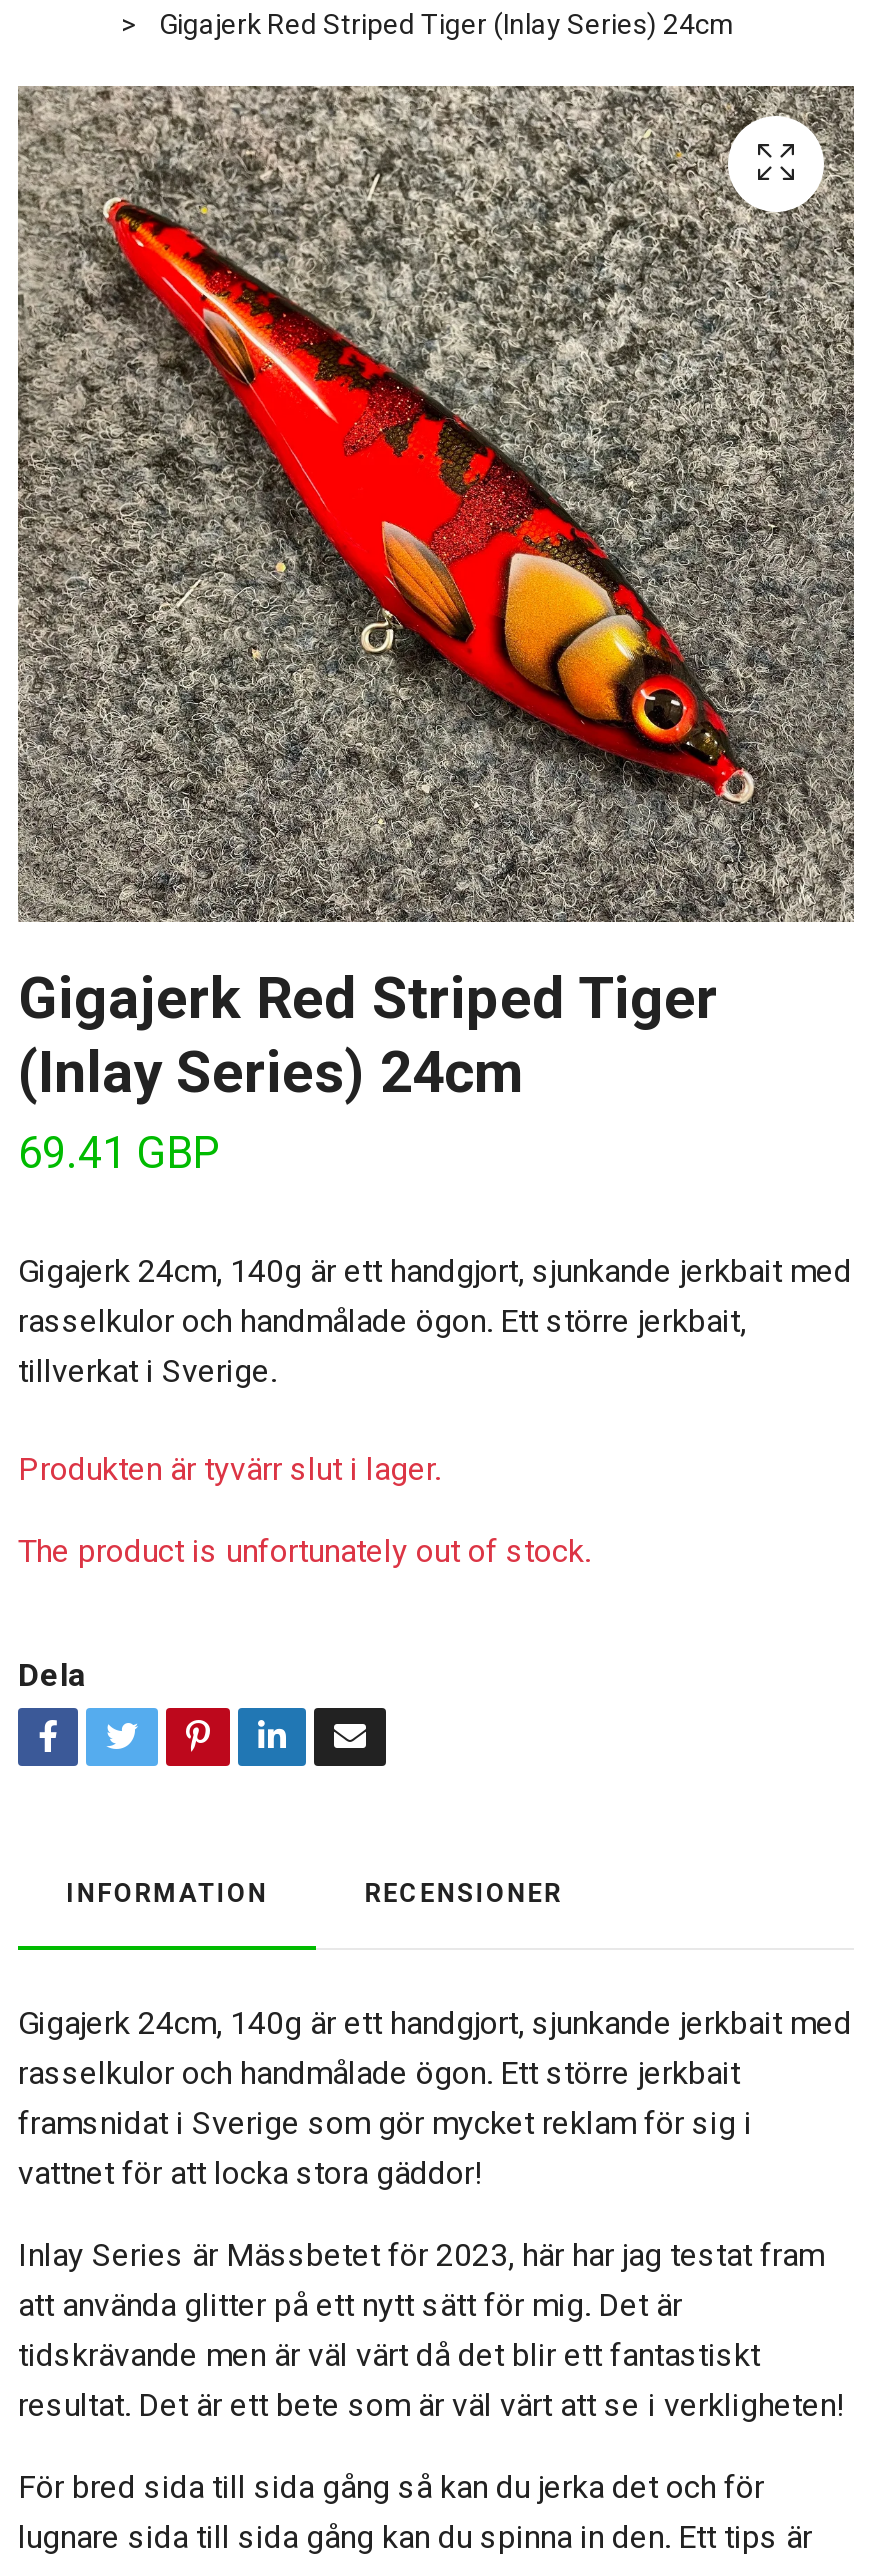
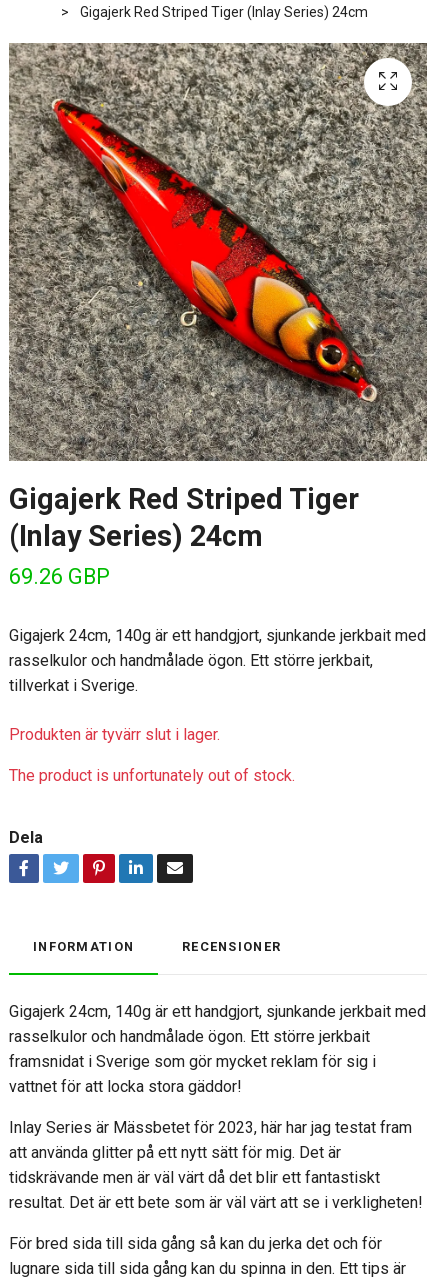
[18,1128,220,1178] 69.41 GBP -> [9,564,110,589] 69.26 GBP

